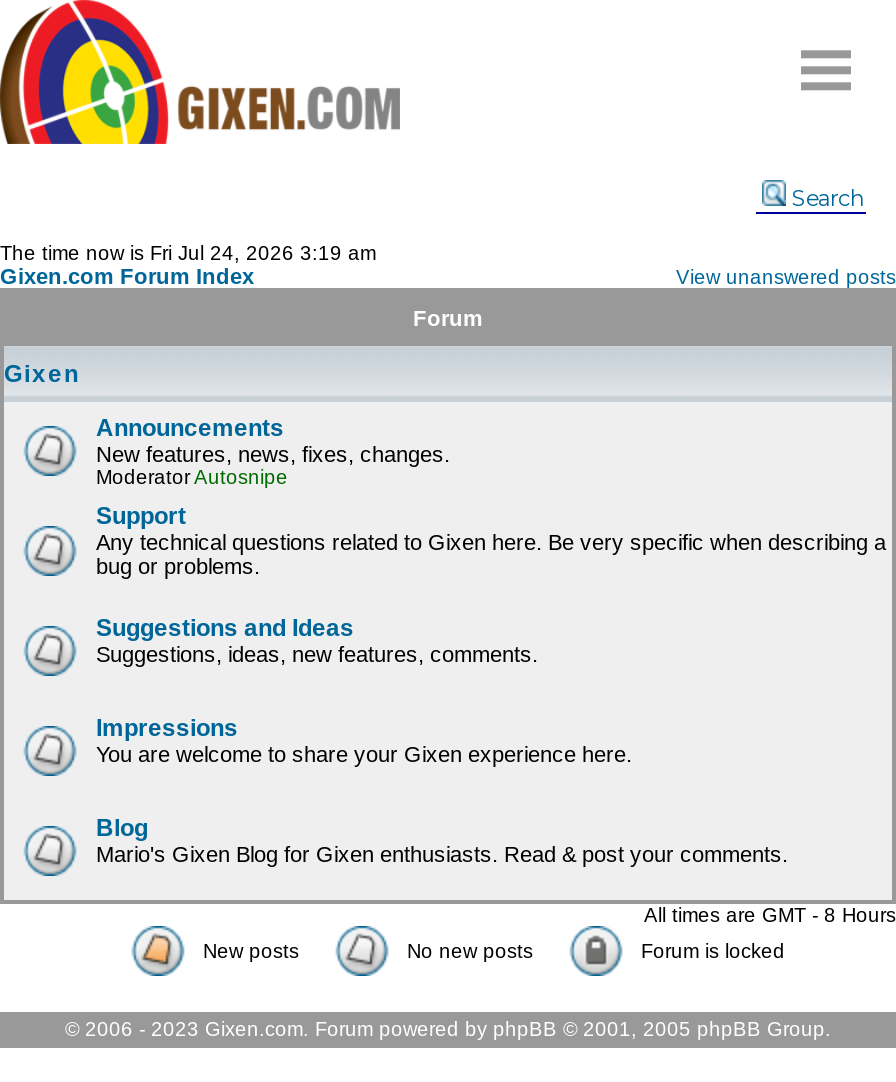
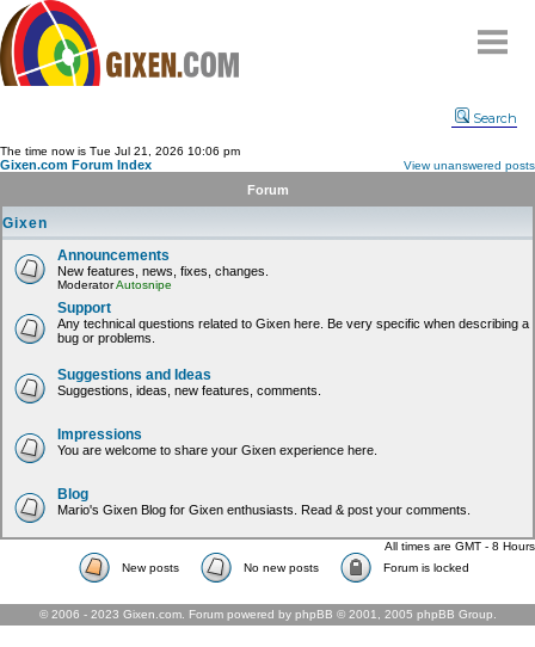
[0,242,376,264] The time now is Fri Jul 24, 2026 3:19 am -> [0,144,240,158] The time now is Tue Jul 21, 2026 10:06 pm

